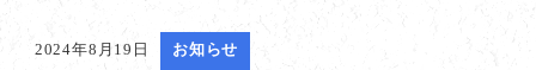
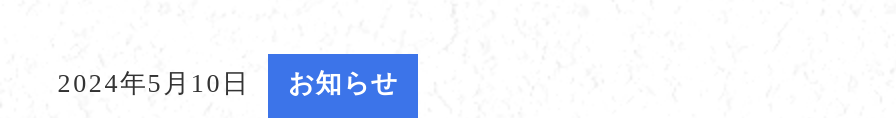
[34,42,238,59] 2024年8月19日 お知らせ -> [58,71,398,99] 2024年5月10日 お知らせ

